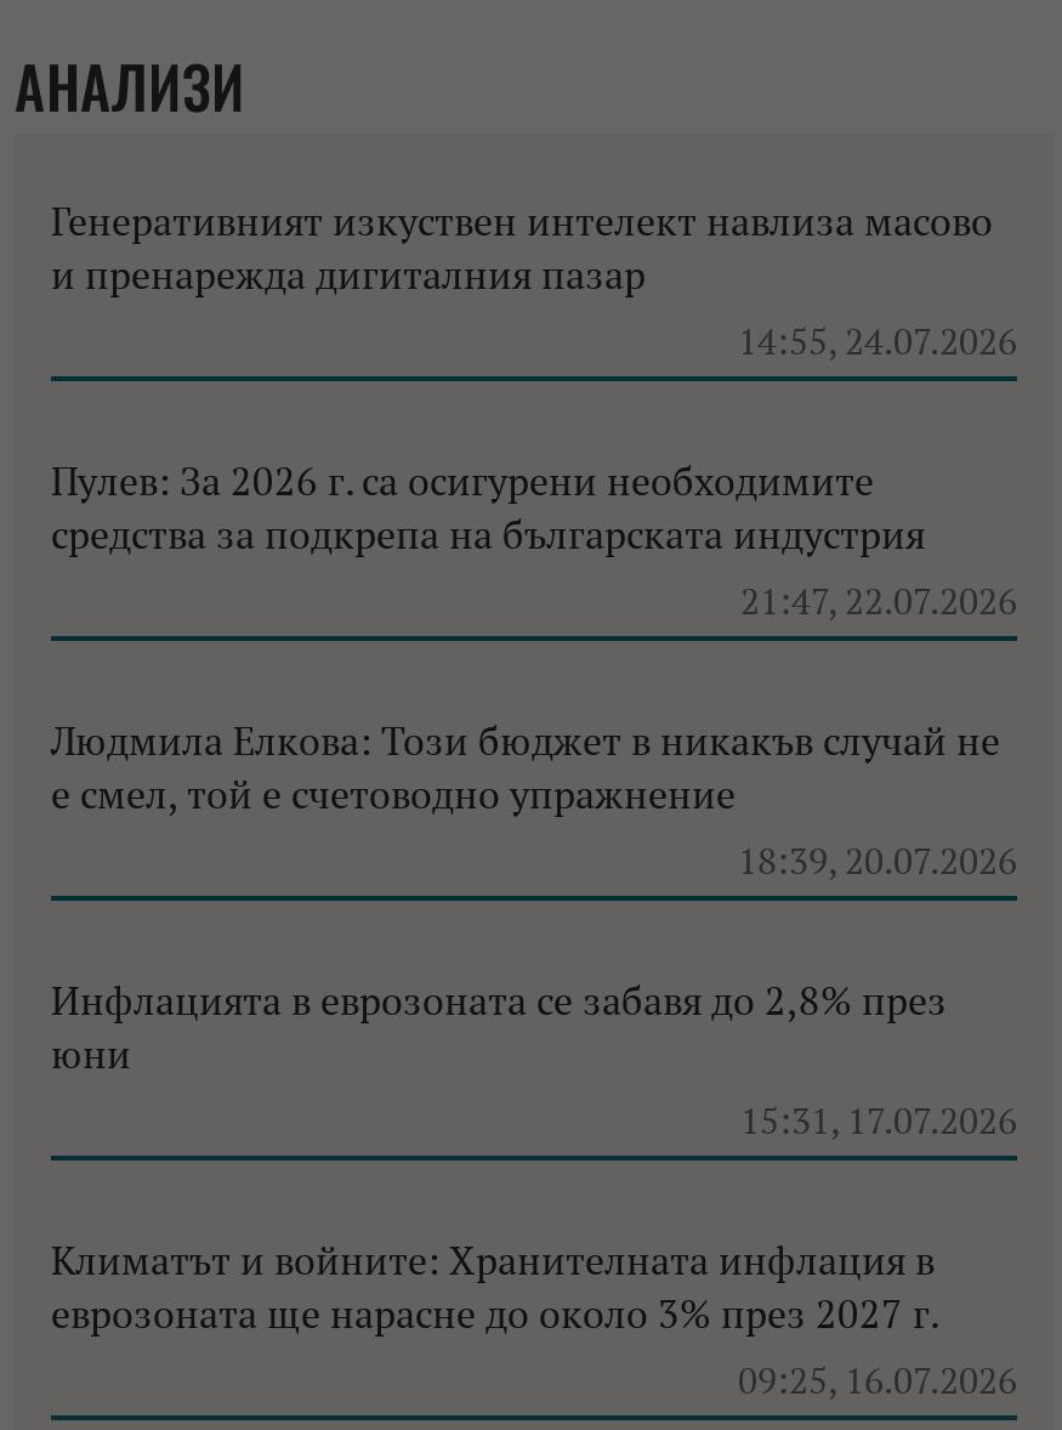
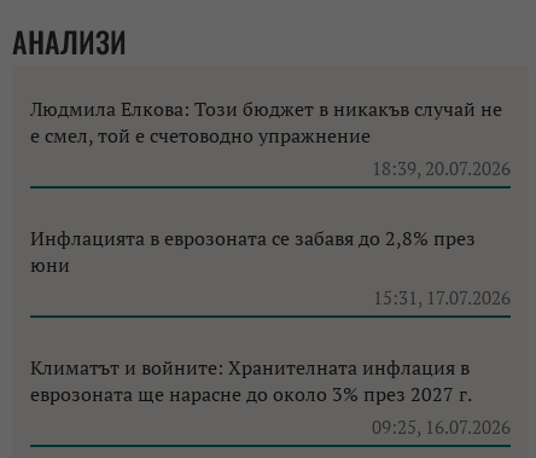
[51,194,1017,623] Генеративният изкуствен интелект навлиза масово | и пренарежда дигиталния пазар | 14:55, 24.07.2026 | Пулев: За 2026 г. са осигурени необходимите | средства за подкрепа на българската индустрия | 21:47, 22.07.2026 -> none

